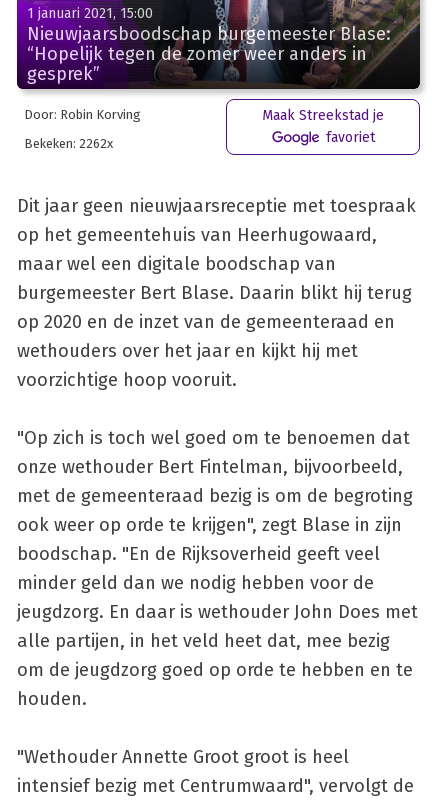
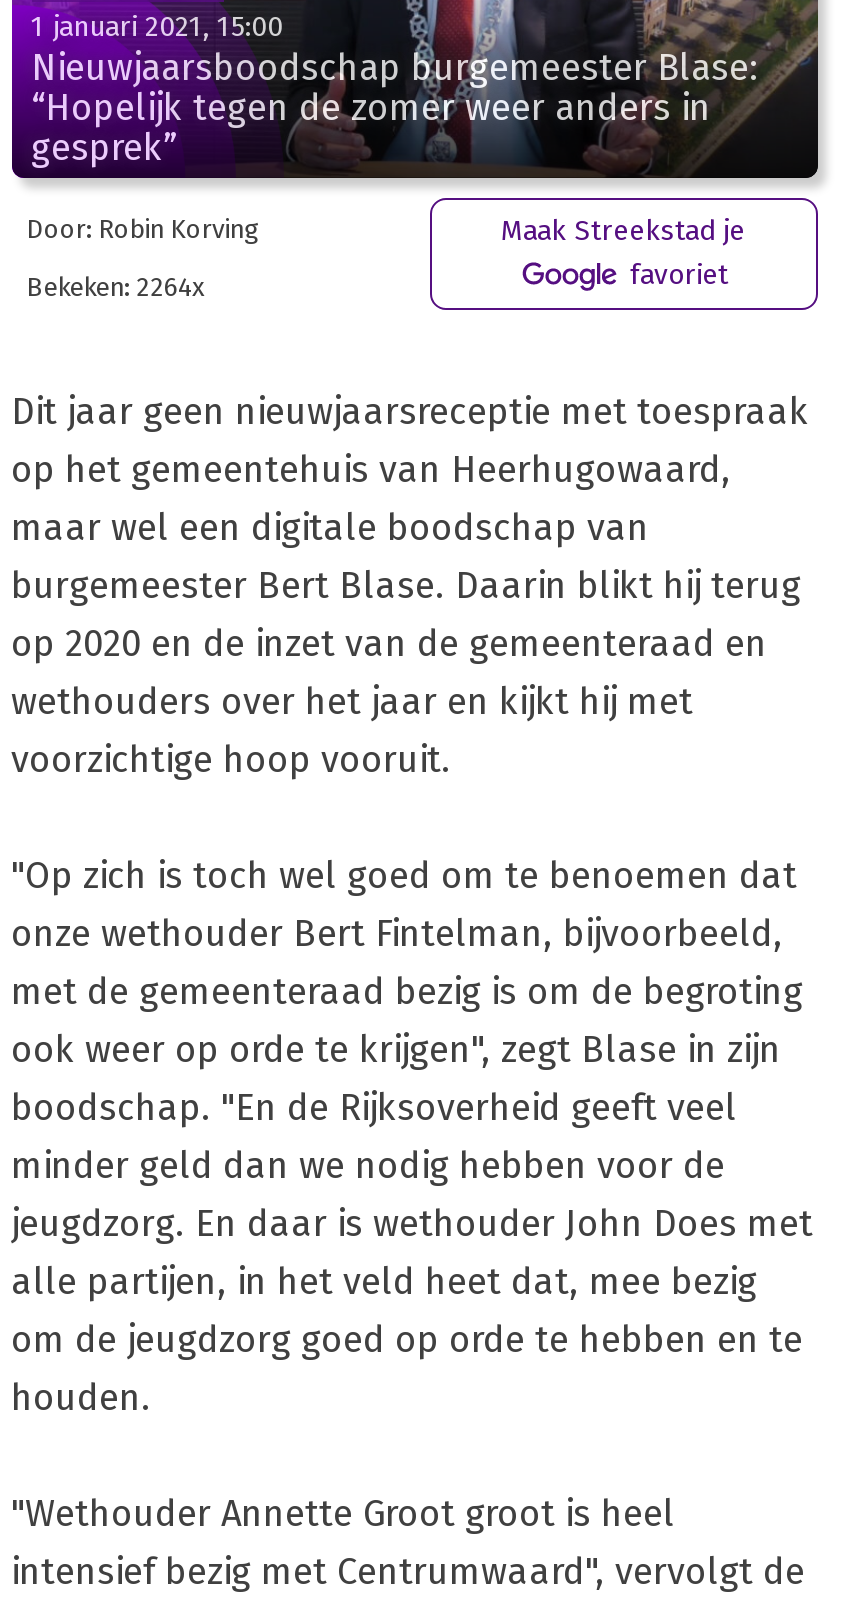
[24,136,113,151] Bekeken: 2262x -> [26,271,204,301] Bekeken: 2264x

